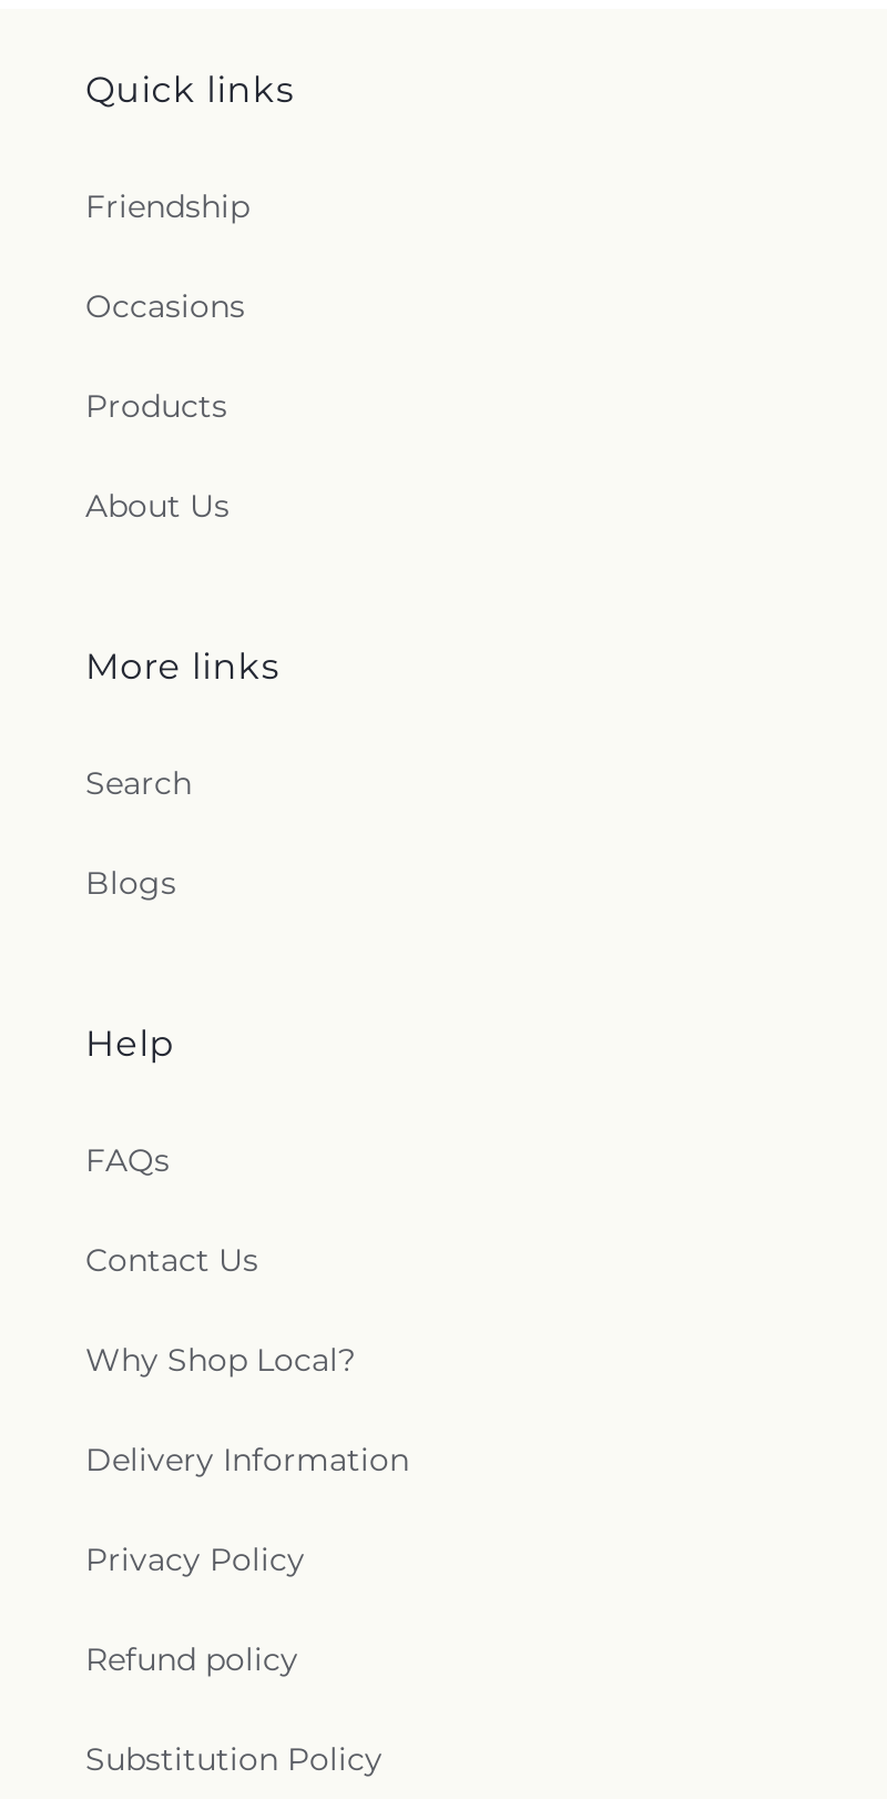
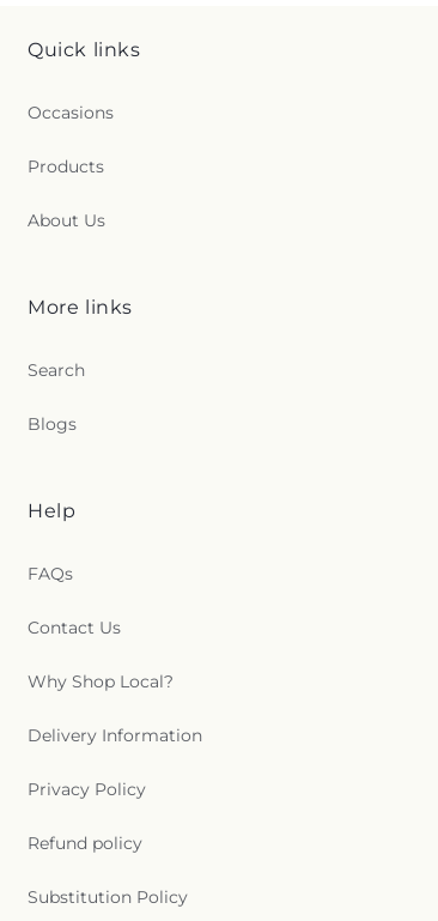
[85,186,249,226] Friendship -> none

